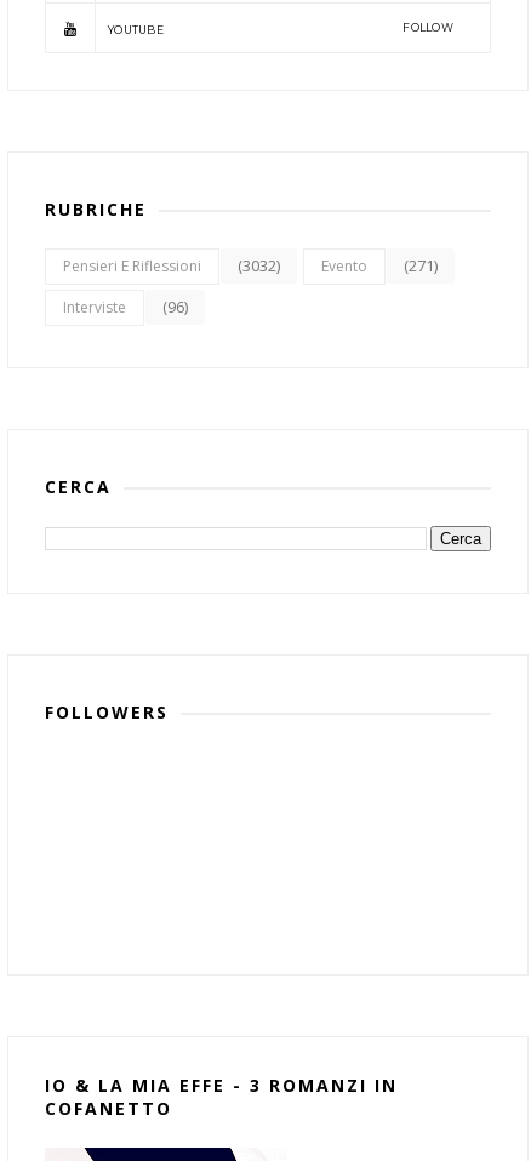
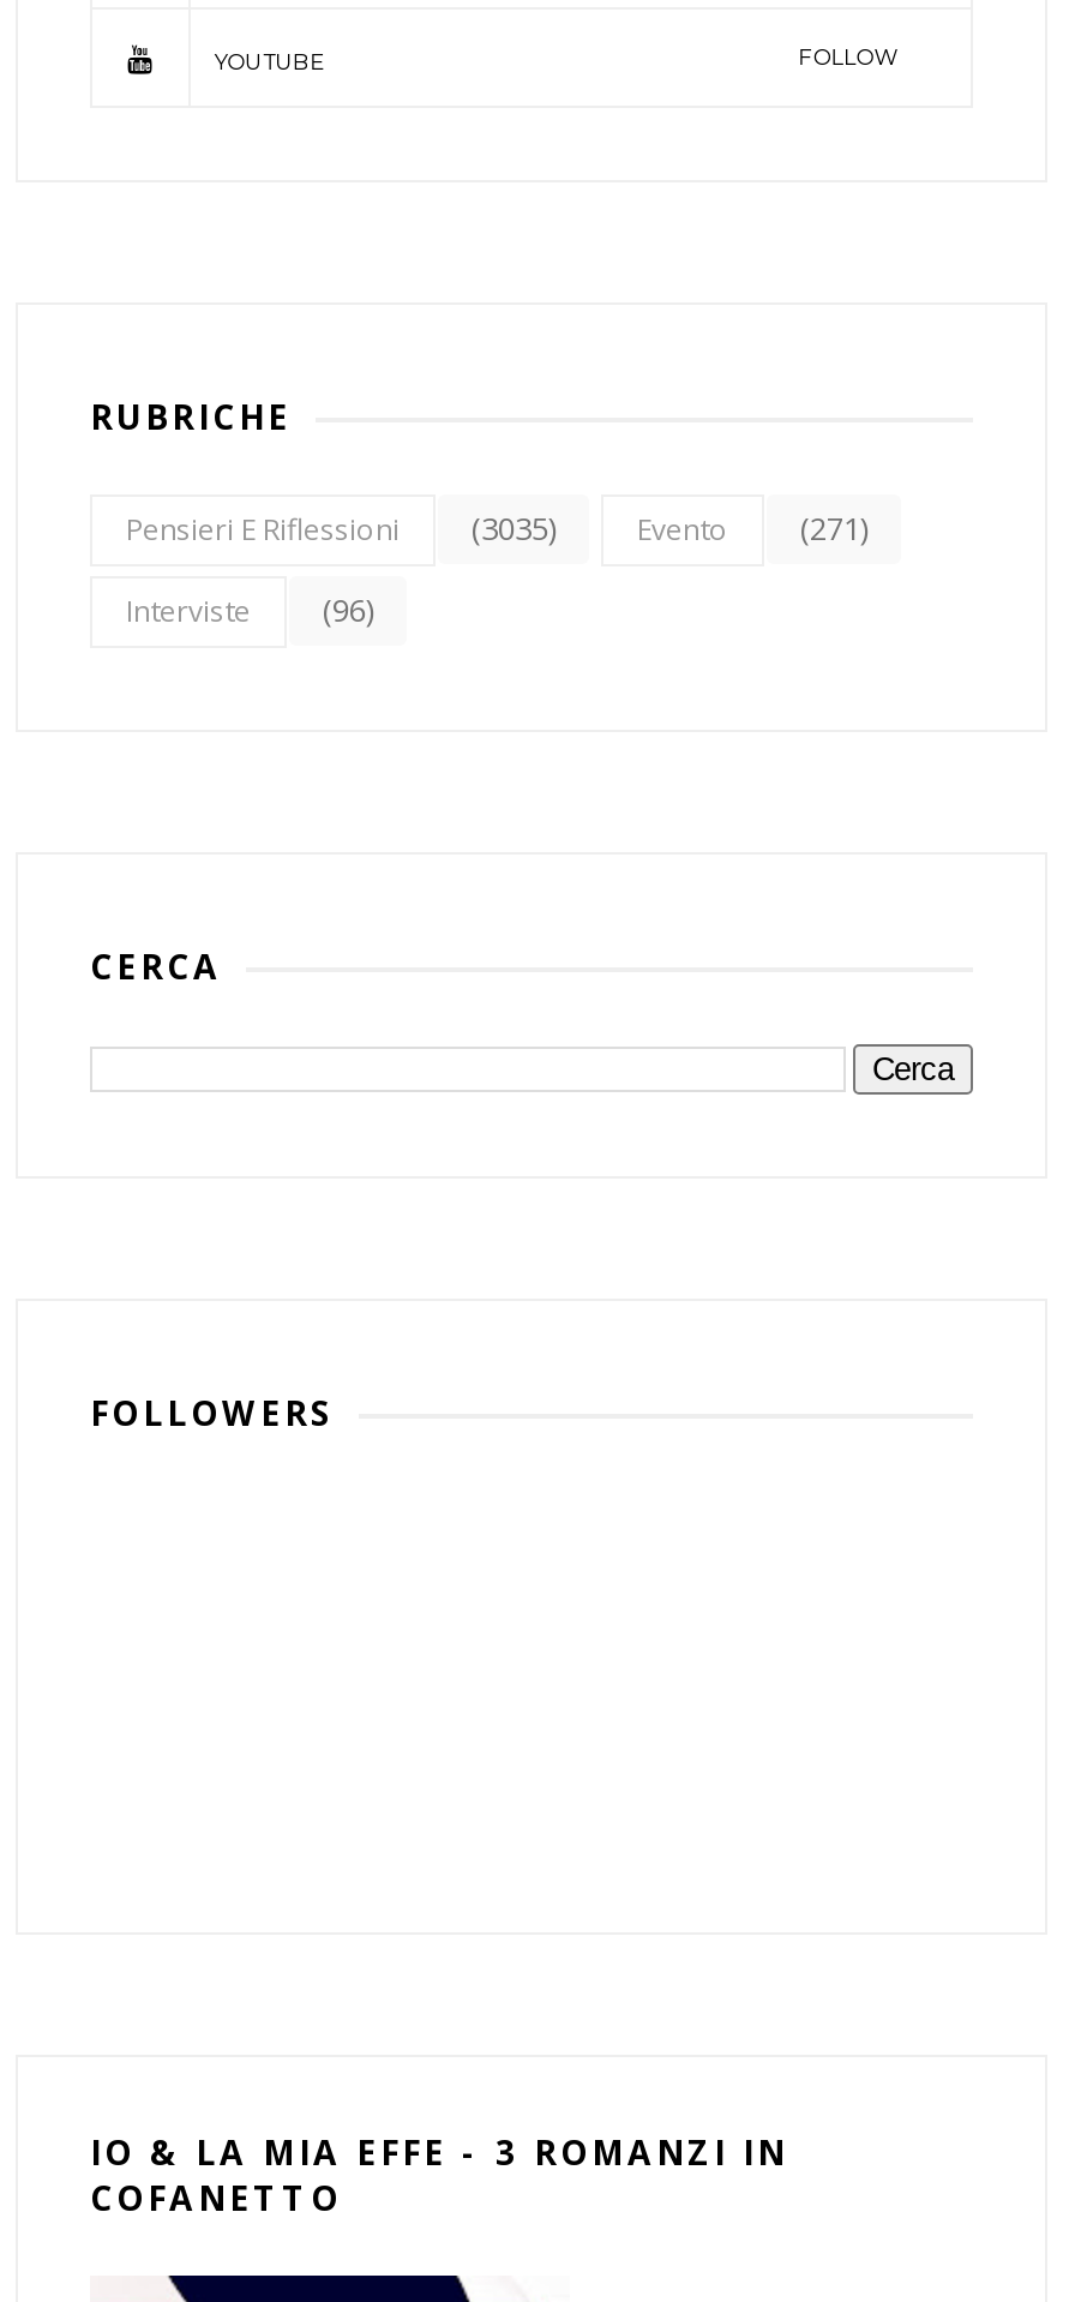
[63,254,438,276] Pensieri E Riflessioni (3032) Evento (271) -> [126,505,867,548] Pensieri E Riflessioni (3035) Evento (271)

